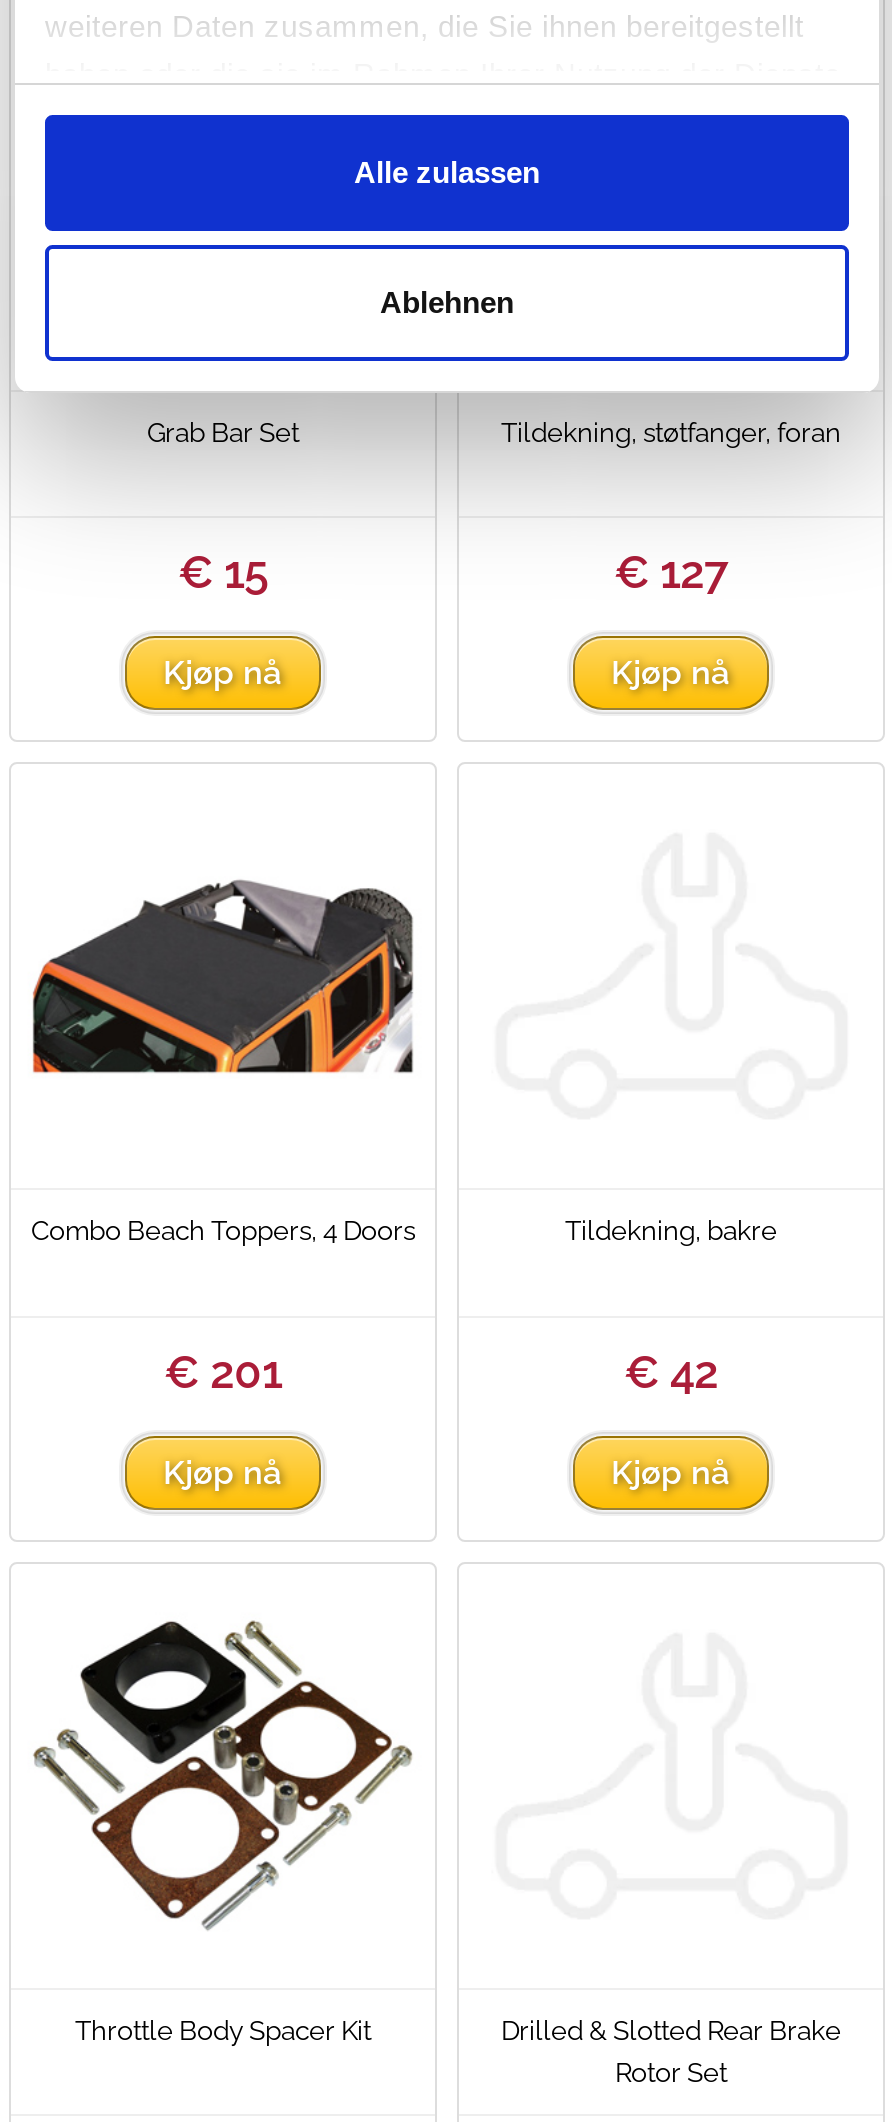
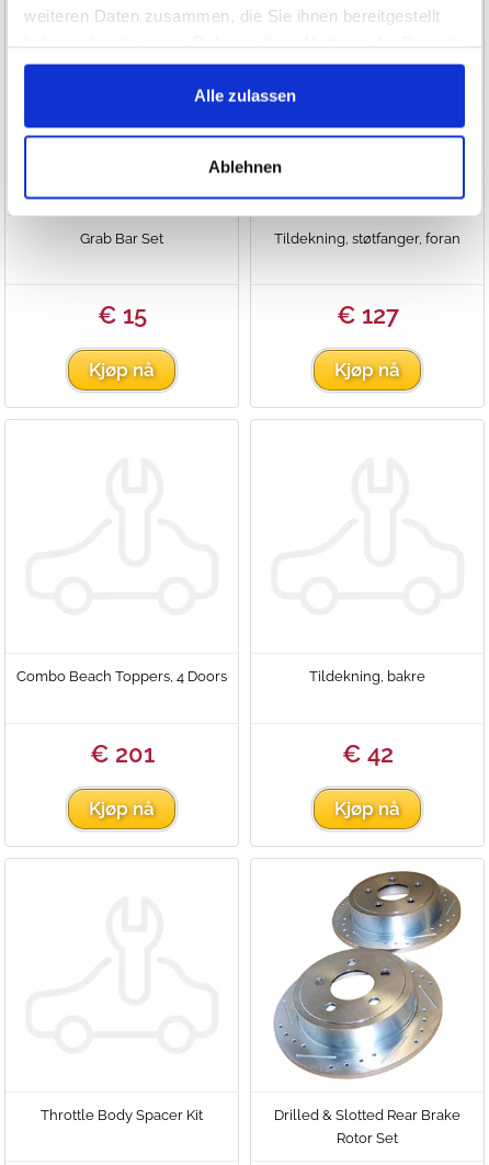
[31,878,415,1074] [image] -> none
none -> [273,870,462,1079] [image]
[31,1620,413,1930] [image] -> none

